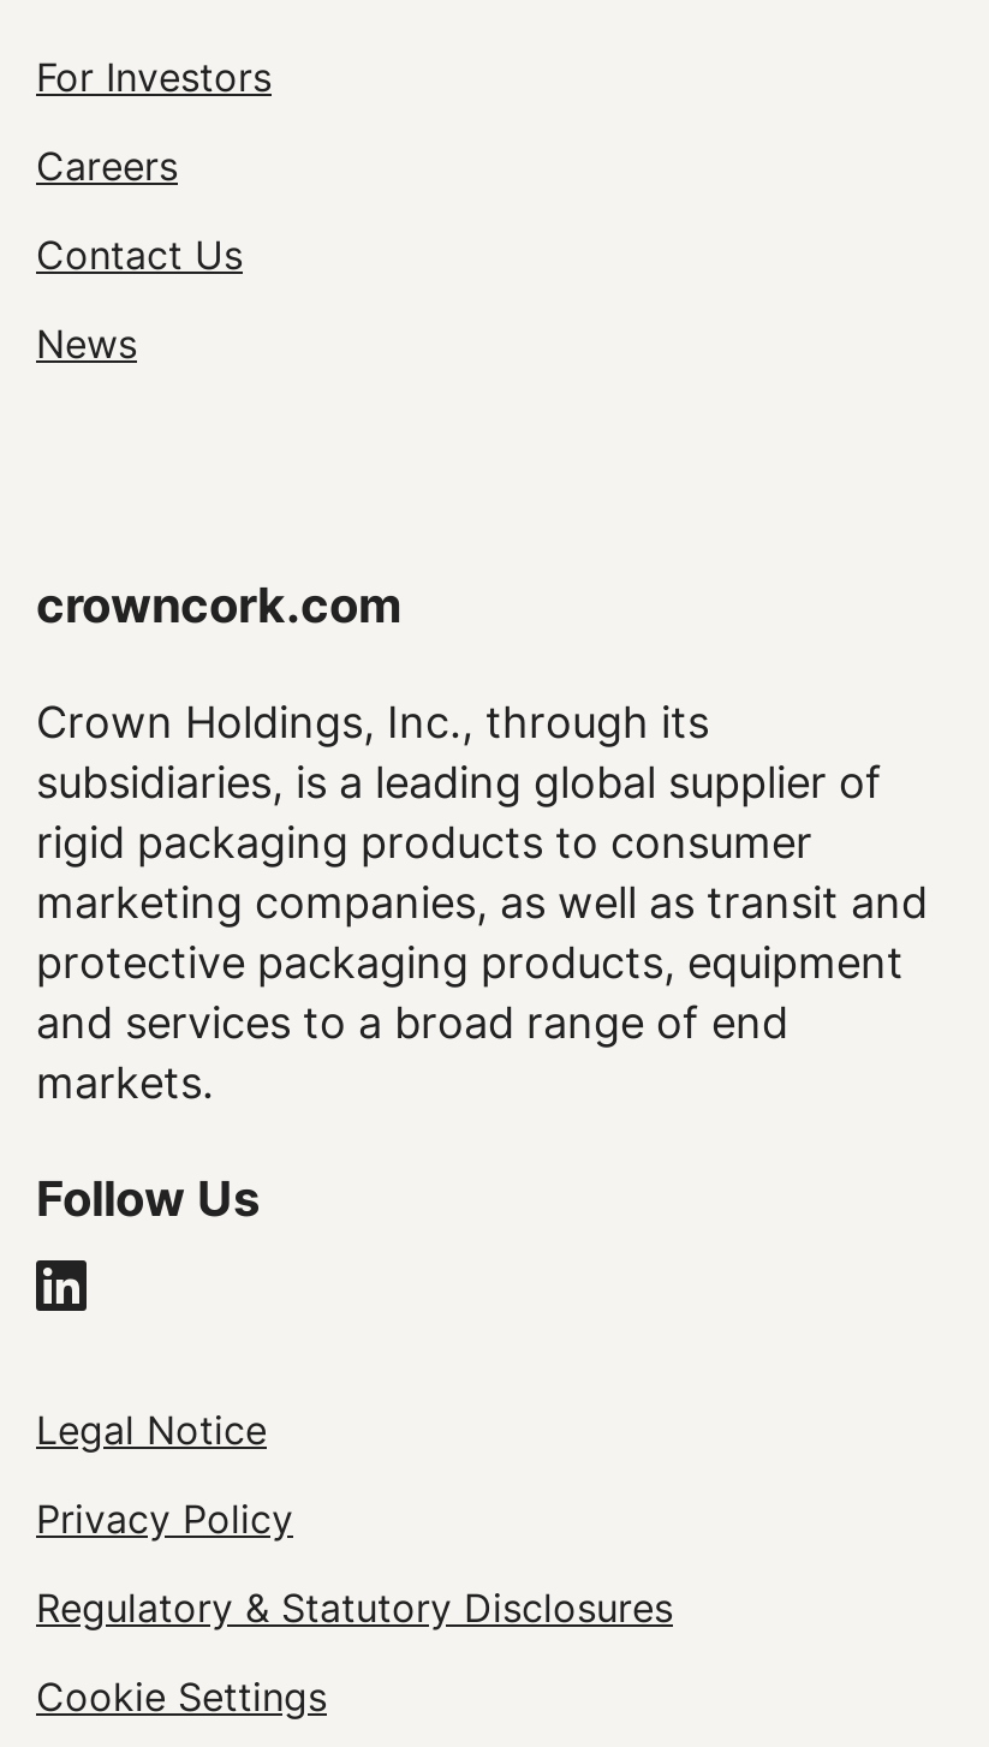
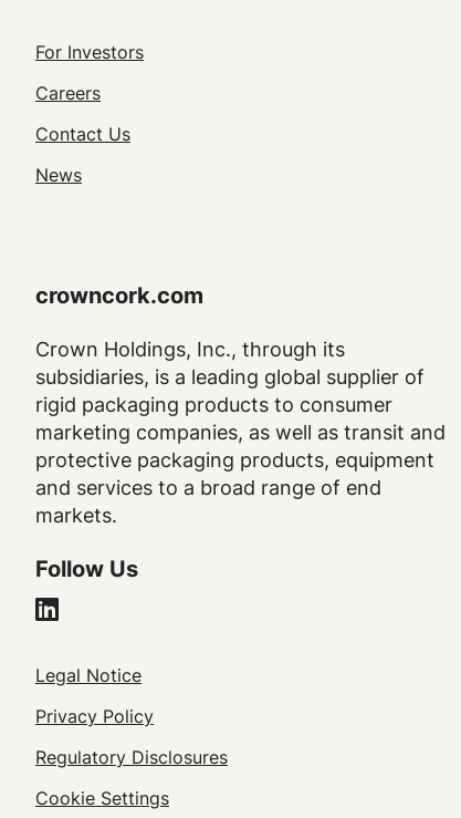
[36,1584,673,1632] Regulatory & Statutory Disclosures -> [35,745,228,768] Regulatory Disclosures

